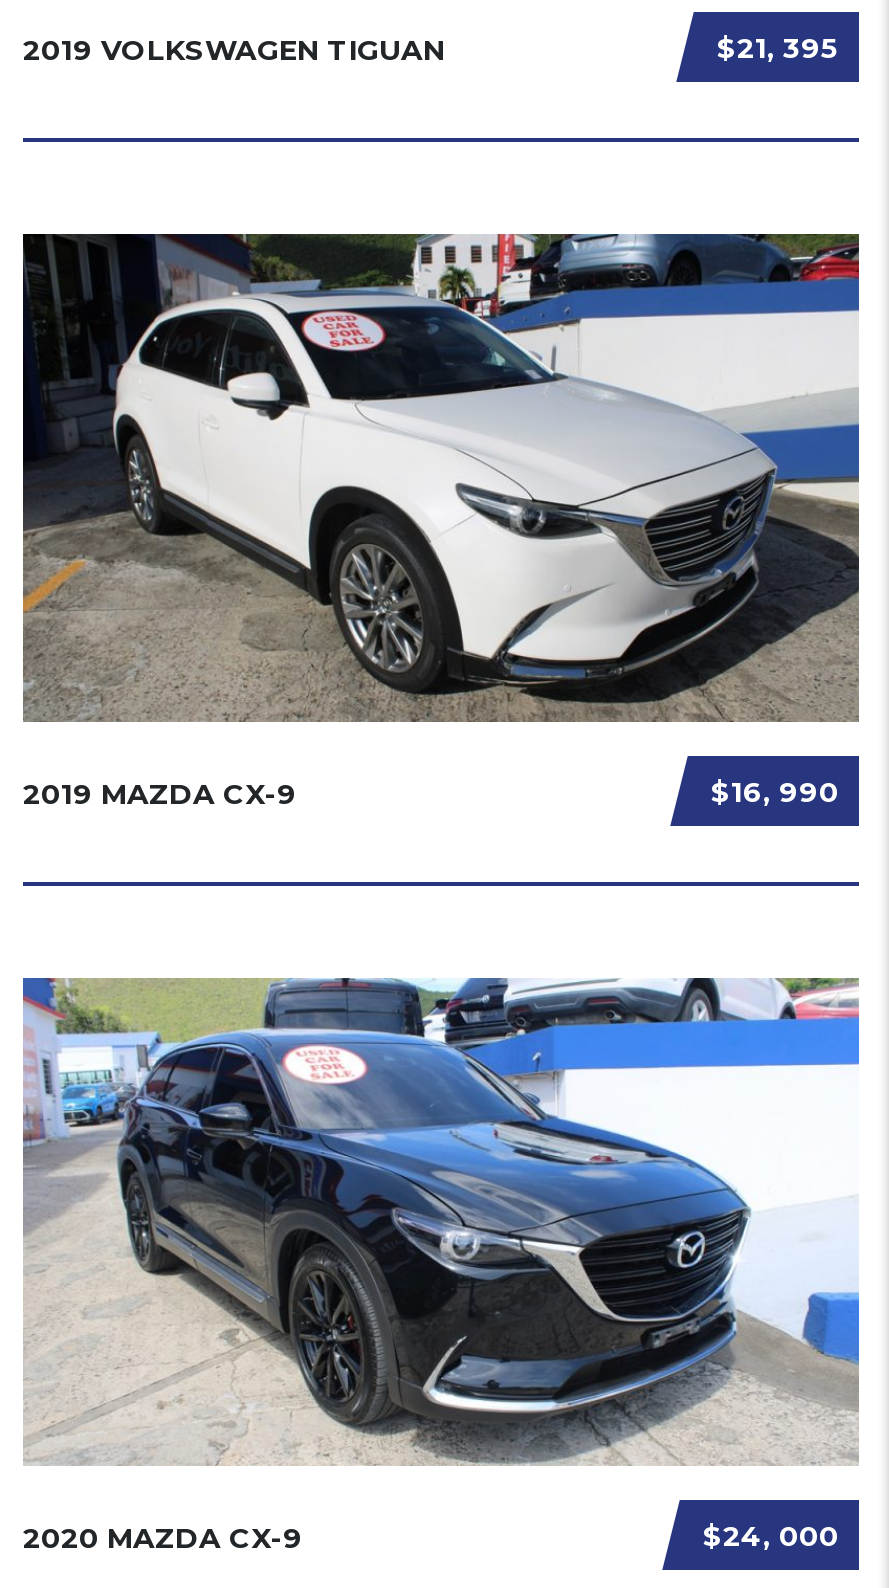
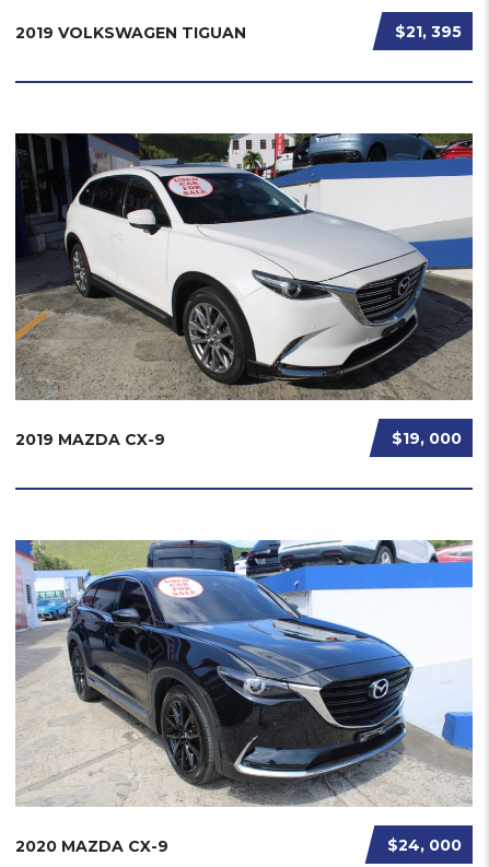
[711,774,839,810] $16, 990 -> [392,429,462,448] $19, 000

